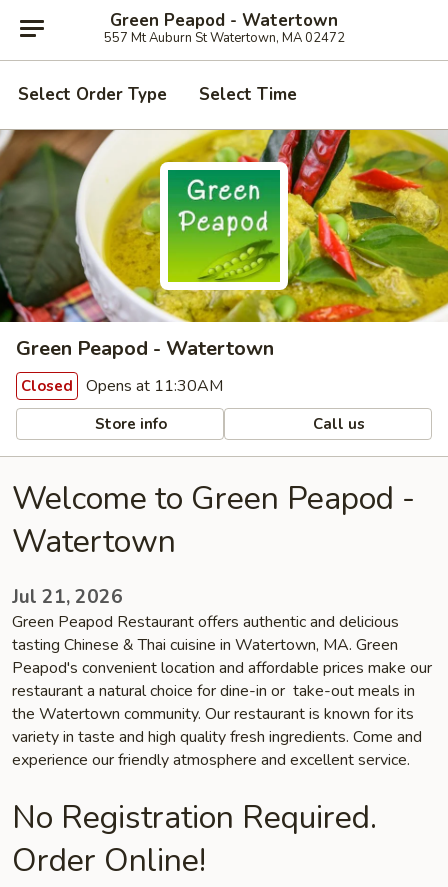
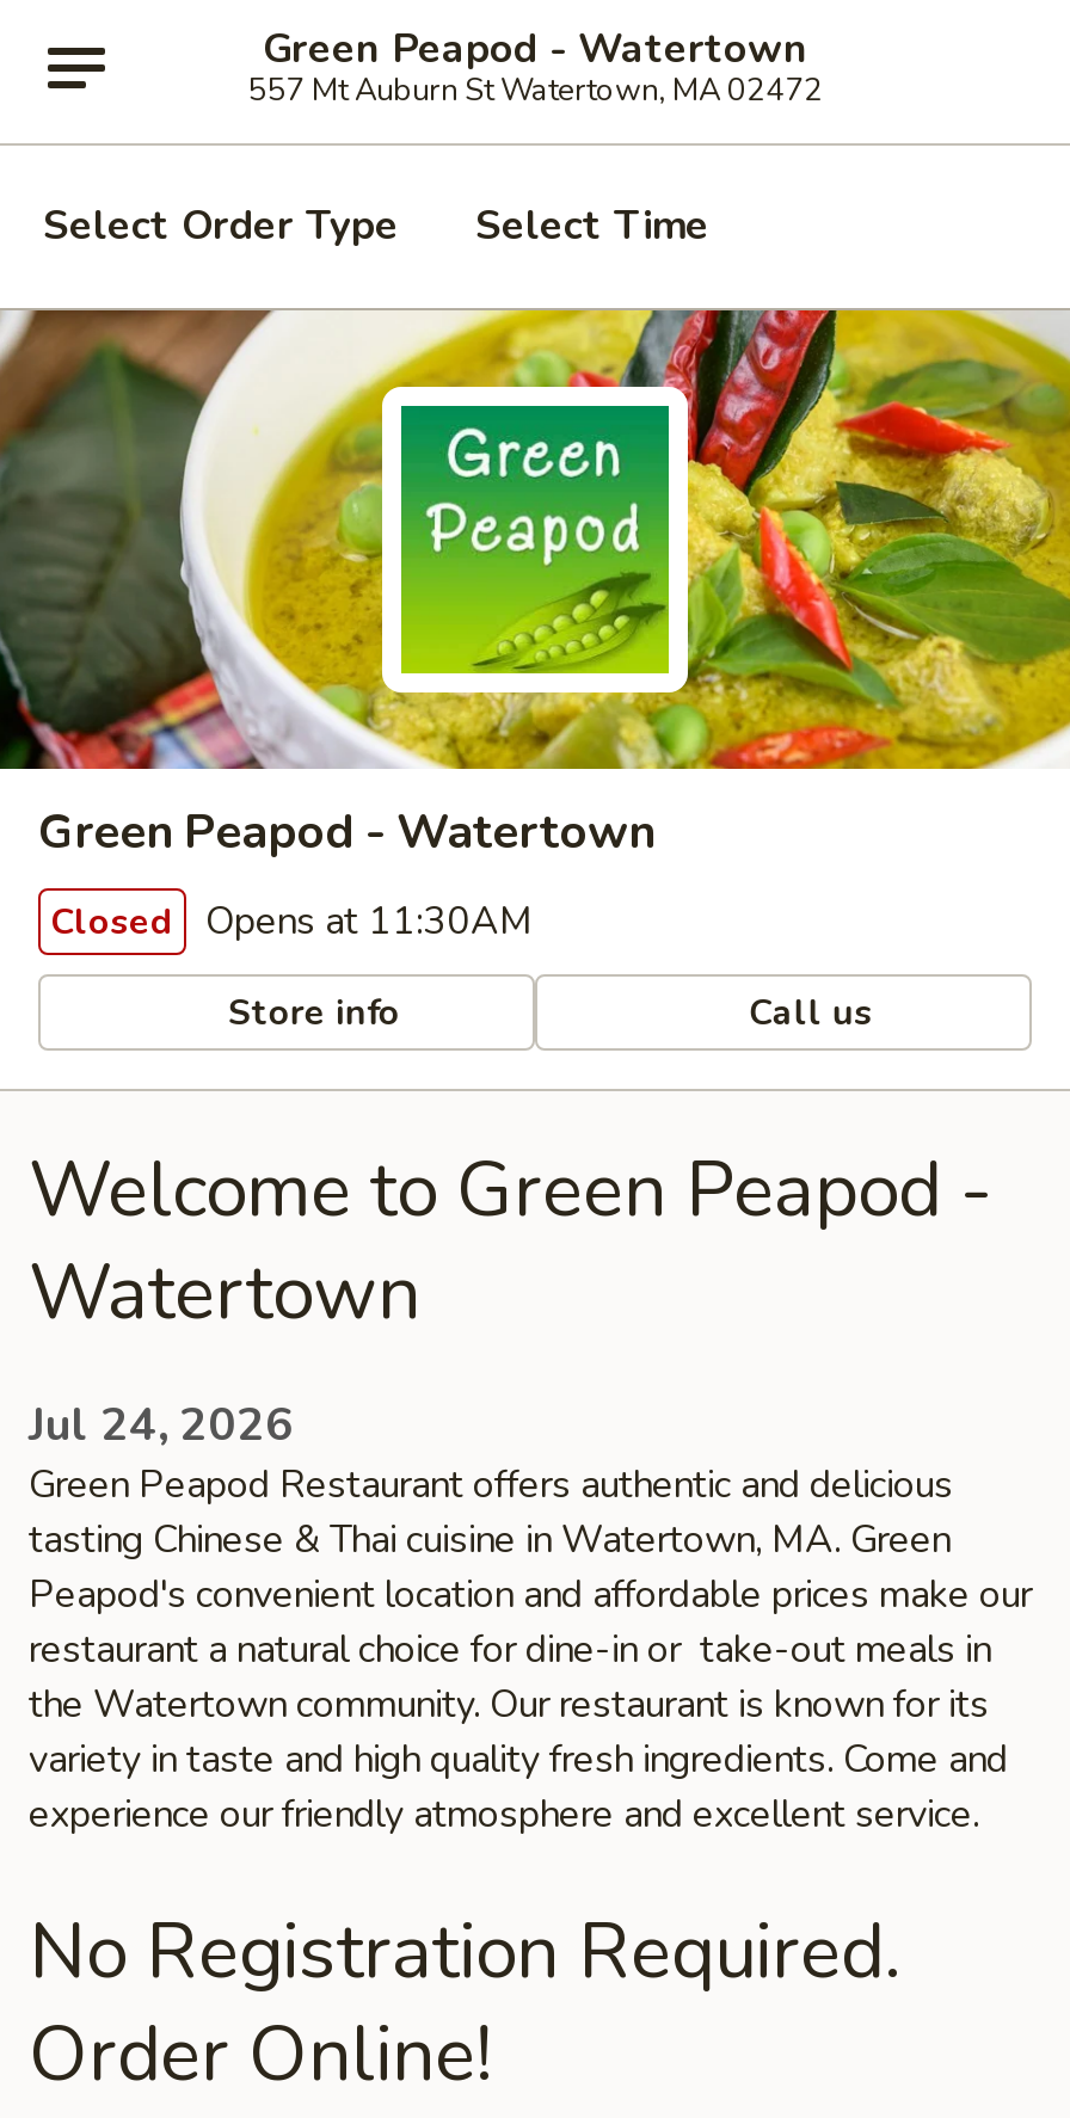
[12,584,123,610] Jul 21, 2026 -> [29,1394,294,1457] Jul 24, 2026

